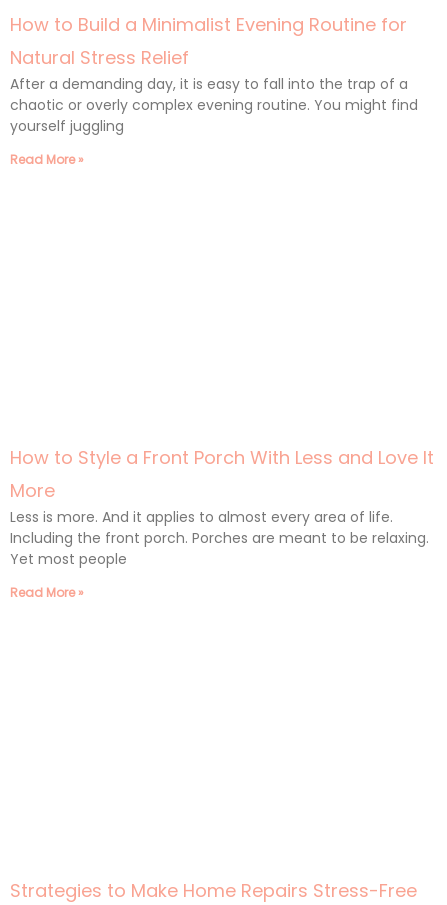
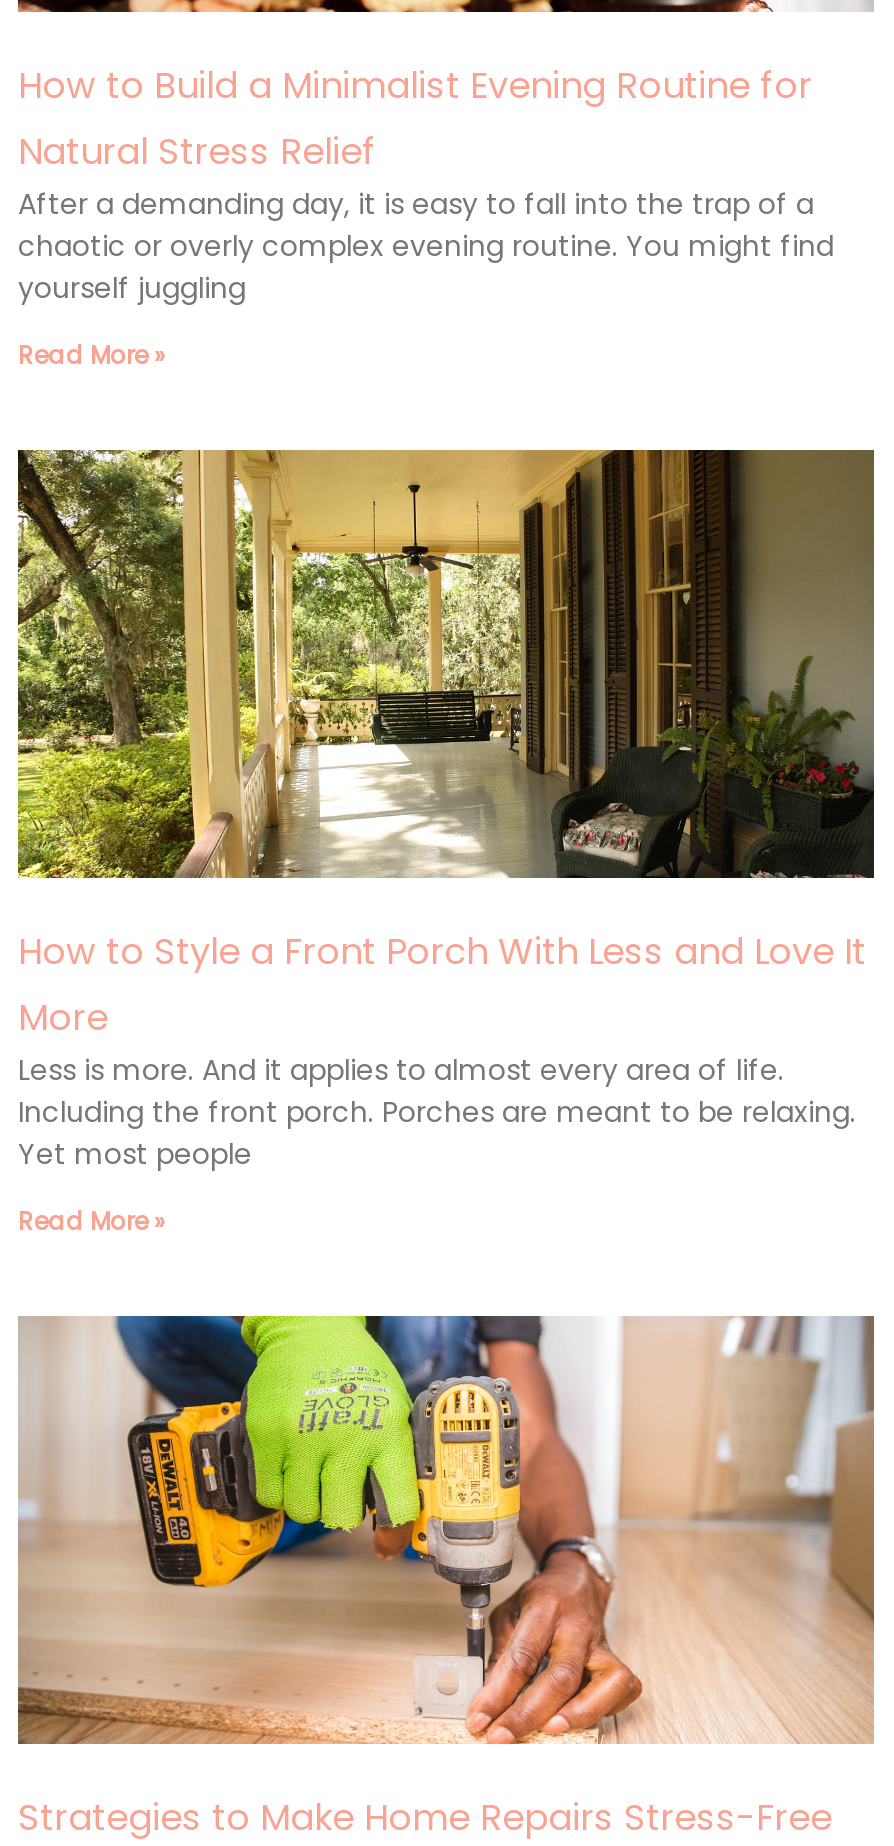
none -> [16,448,876,880] [image]
none -> [16,1314,876,1746] [image]

